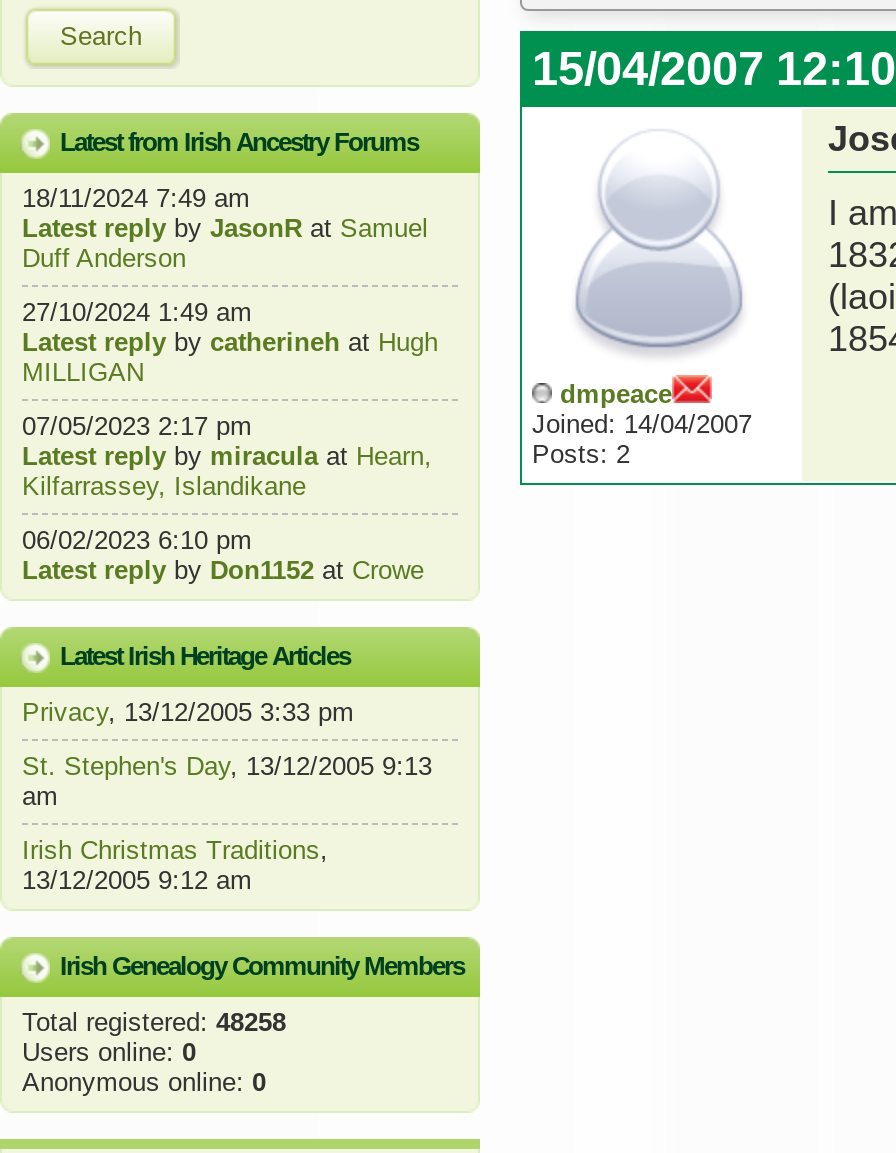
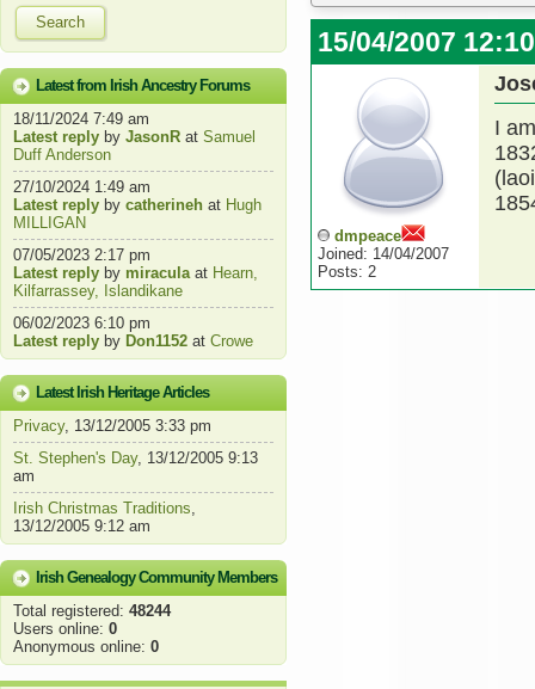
[22,1007,286,1037] Total registered: 48258 -> [13,602,171,620] Total registered: 48244

